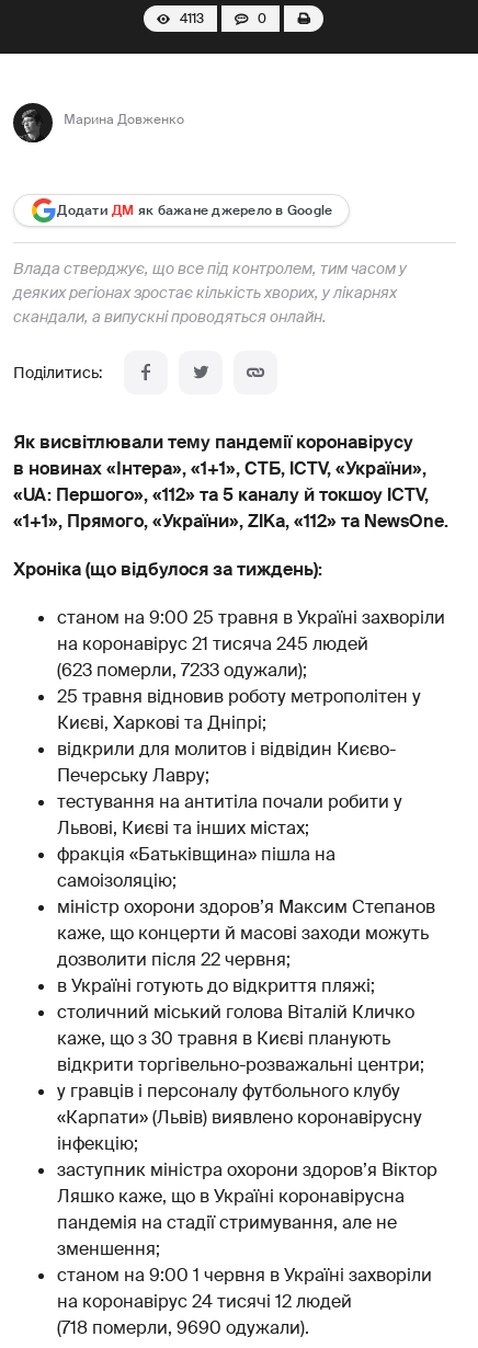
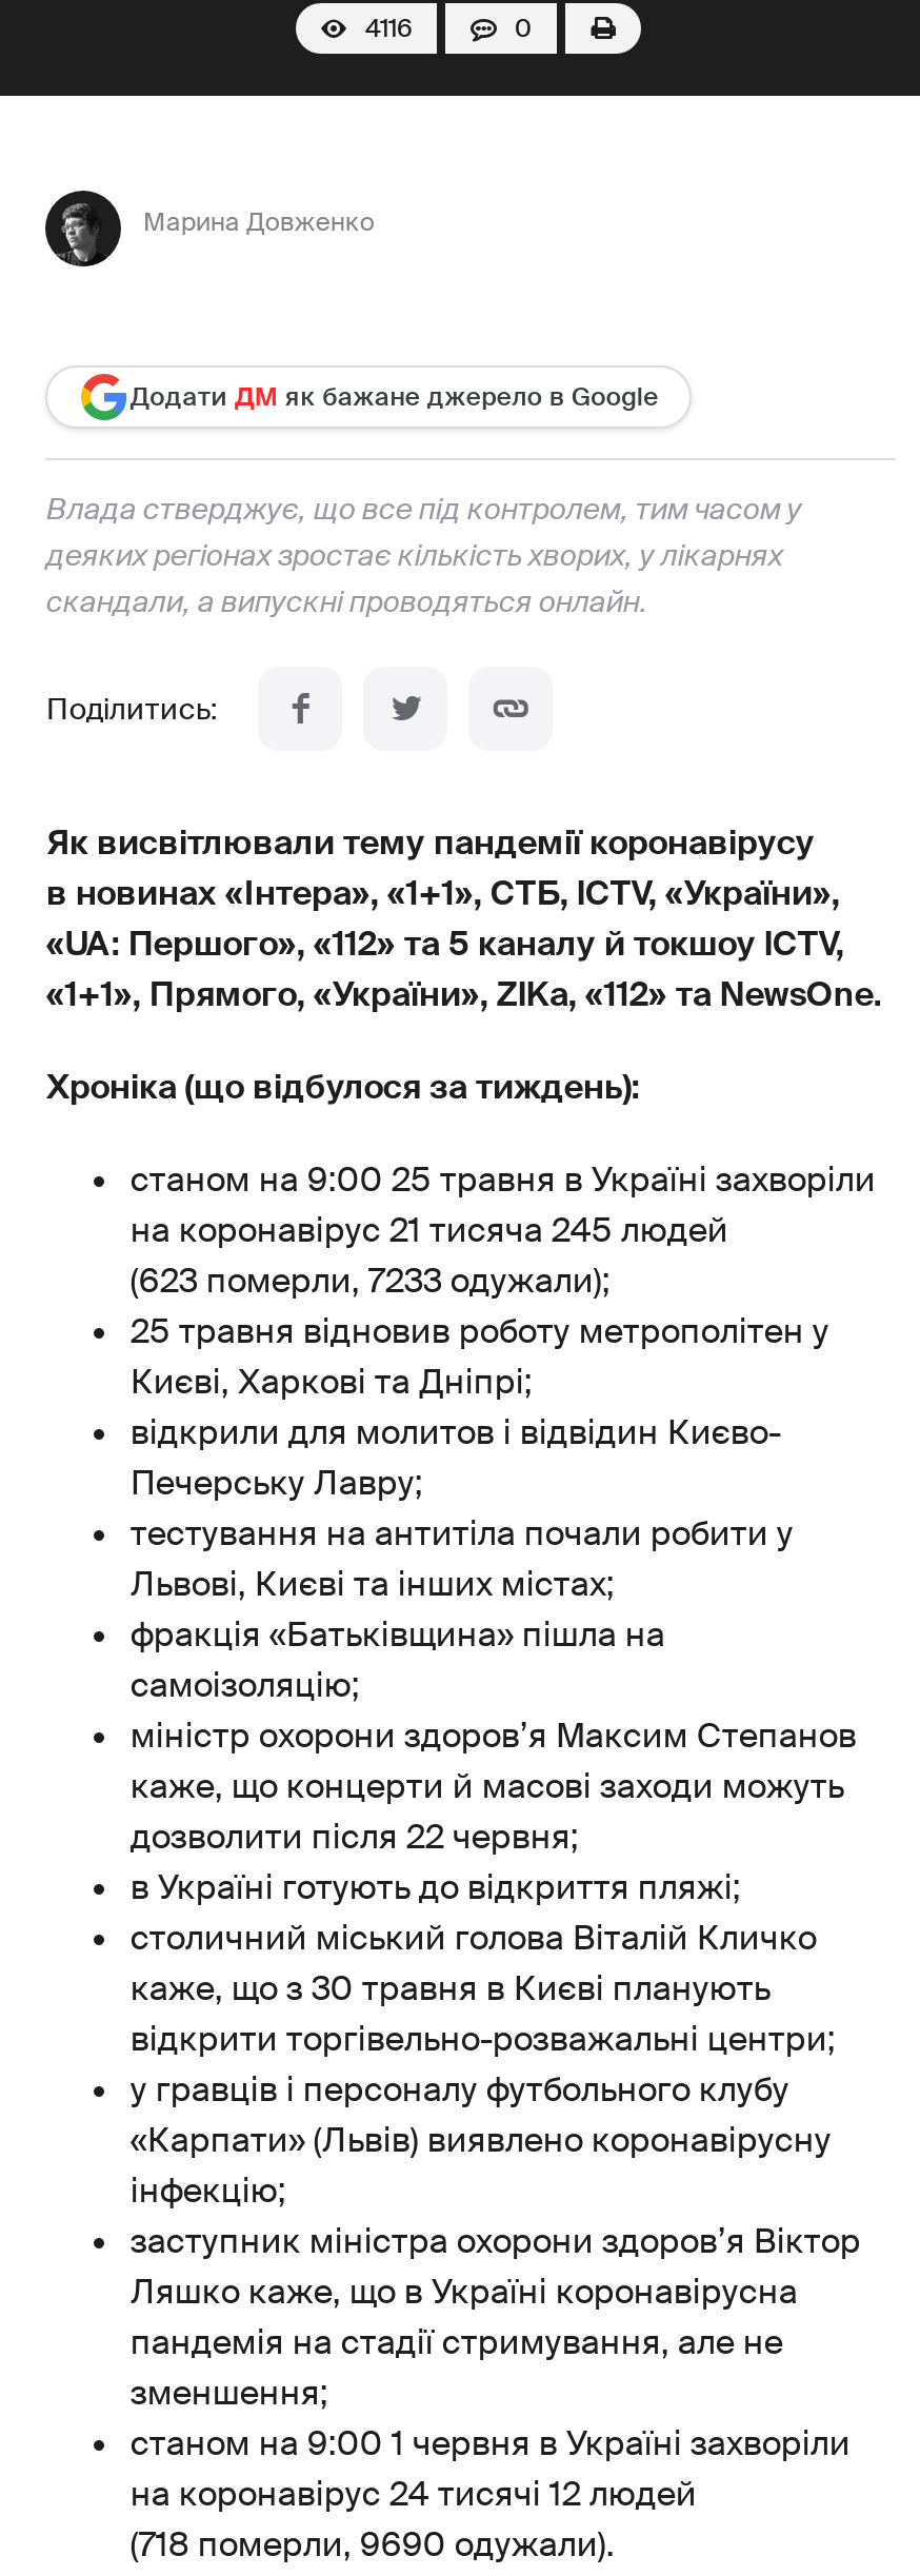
[180,9,204,27] 4113 -> [365,11,412,44] 4116

